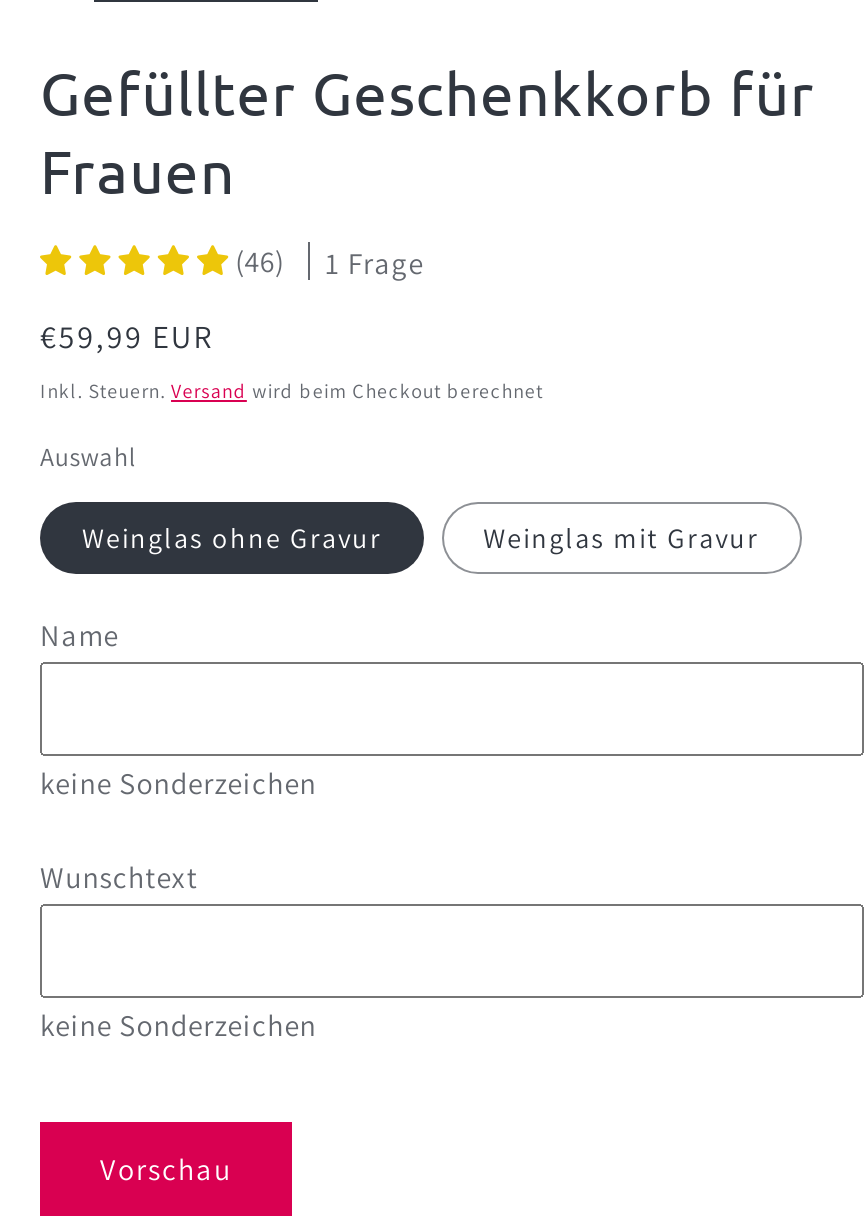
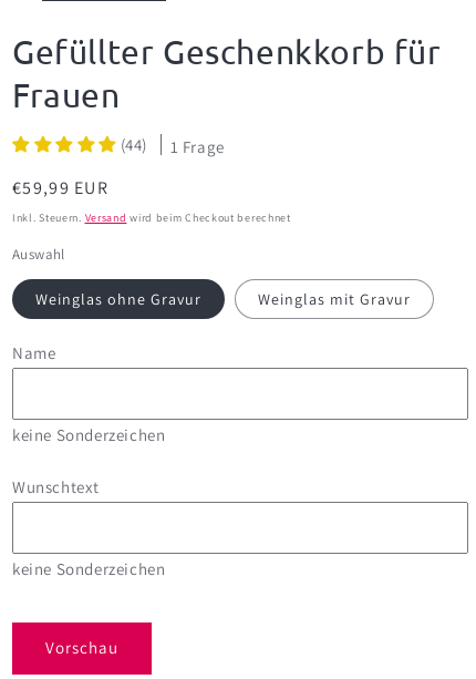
[235,242,424,283] (46) 1 Frage -> [120,134,225,157] (44) 1 Frage

